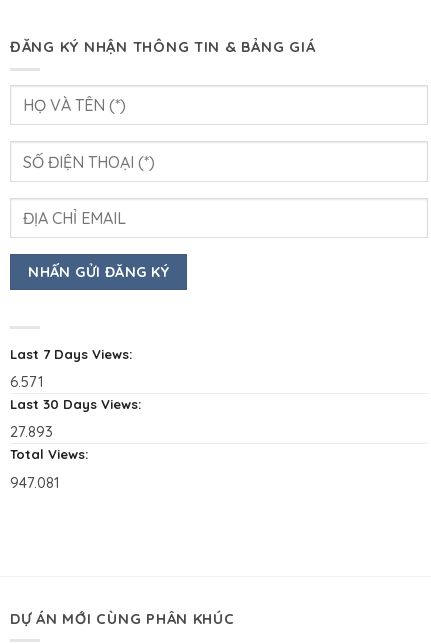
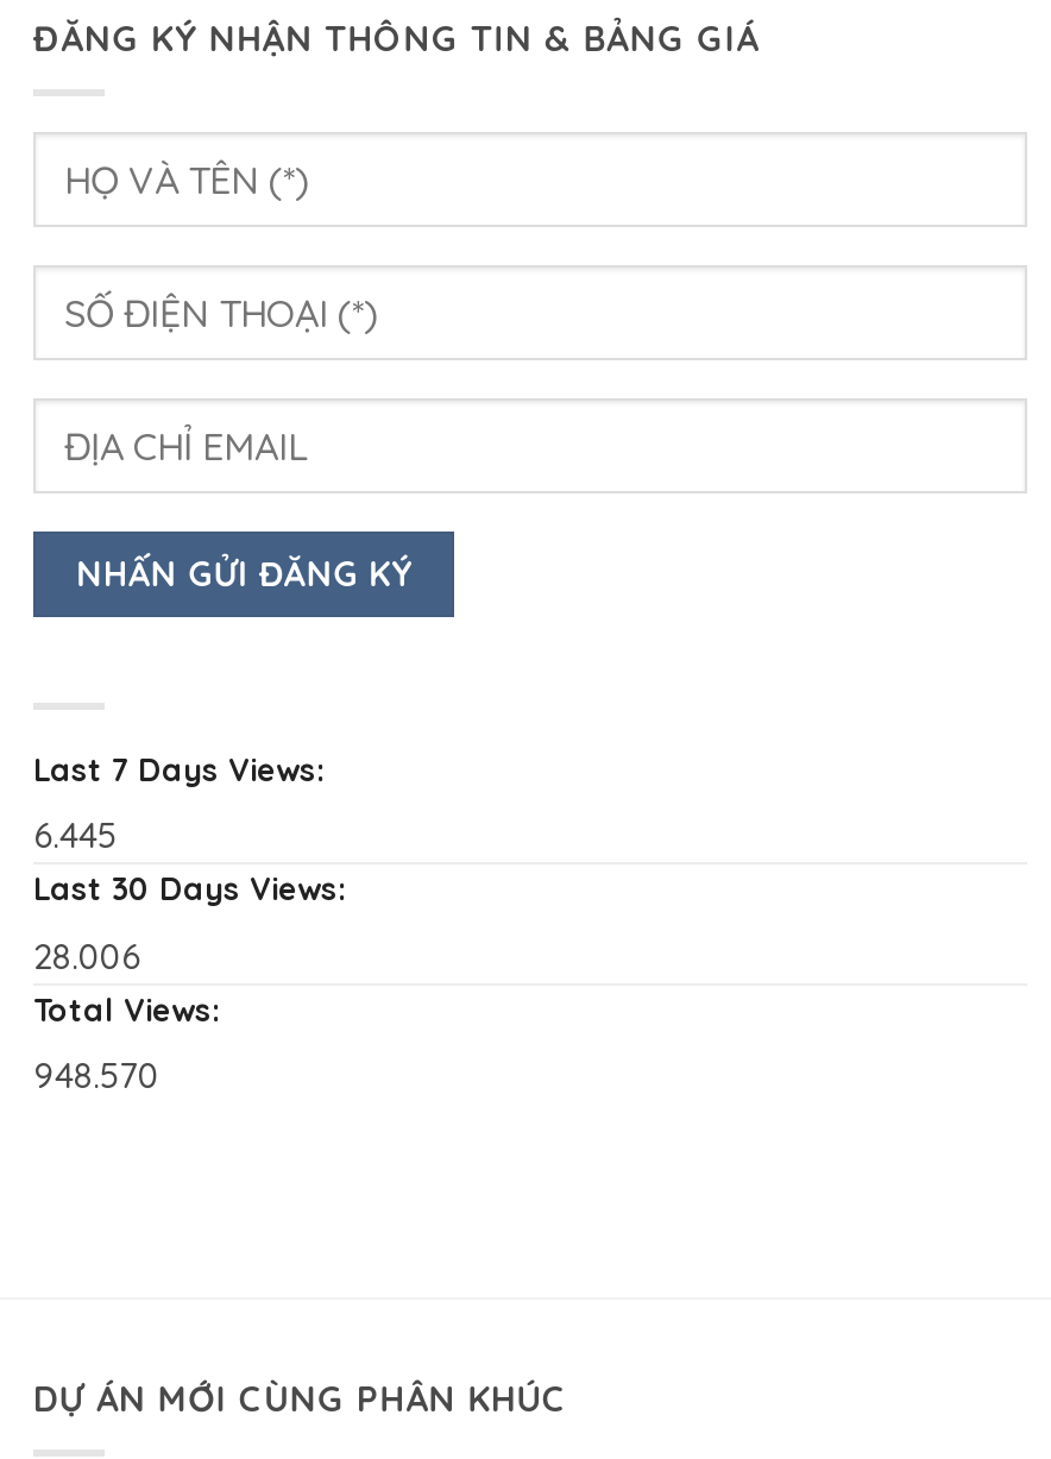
[10,372,44,391] 6.571 -> [33,812,117,857] 6.445
[10,422,53,441] 27.893 -> [33,932,140,977] 28.006
[10,473,60,492] 947.081 -> [33,1051,159,1097] 948.570

